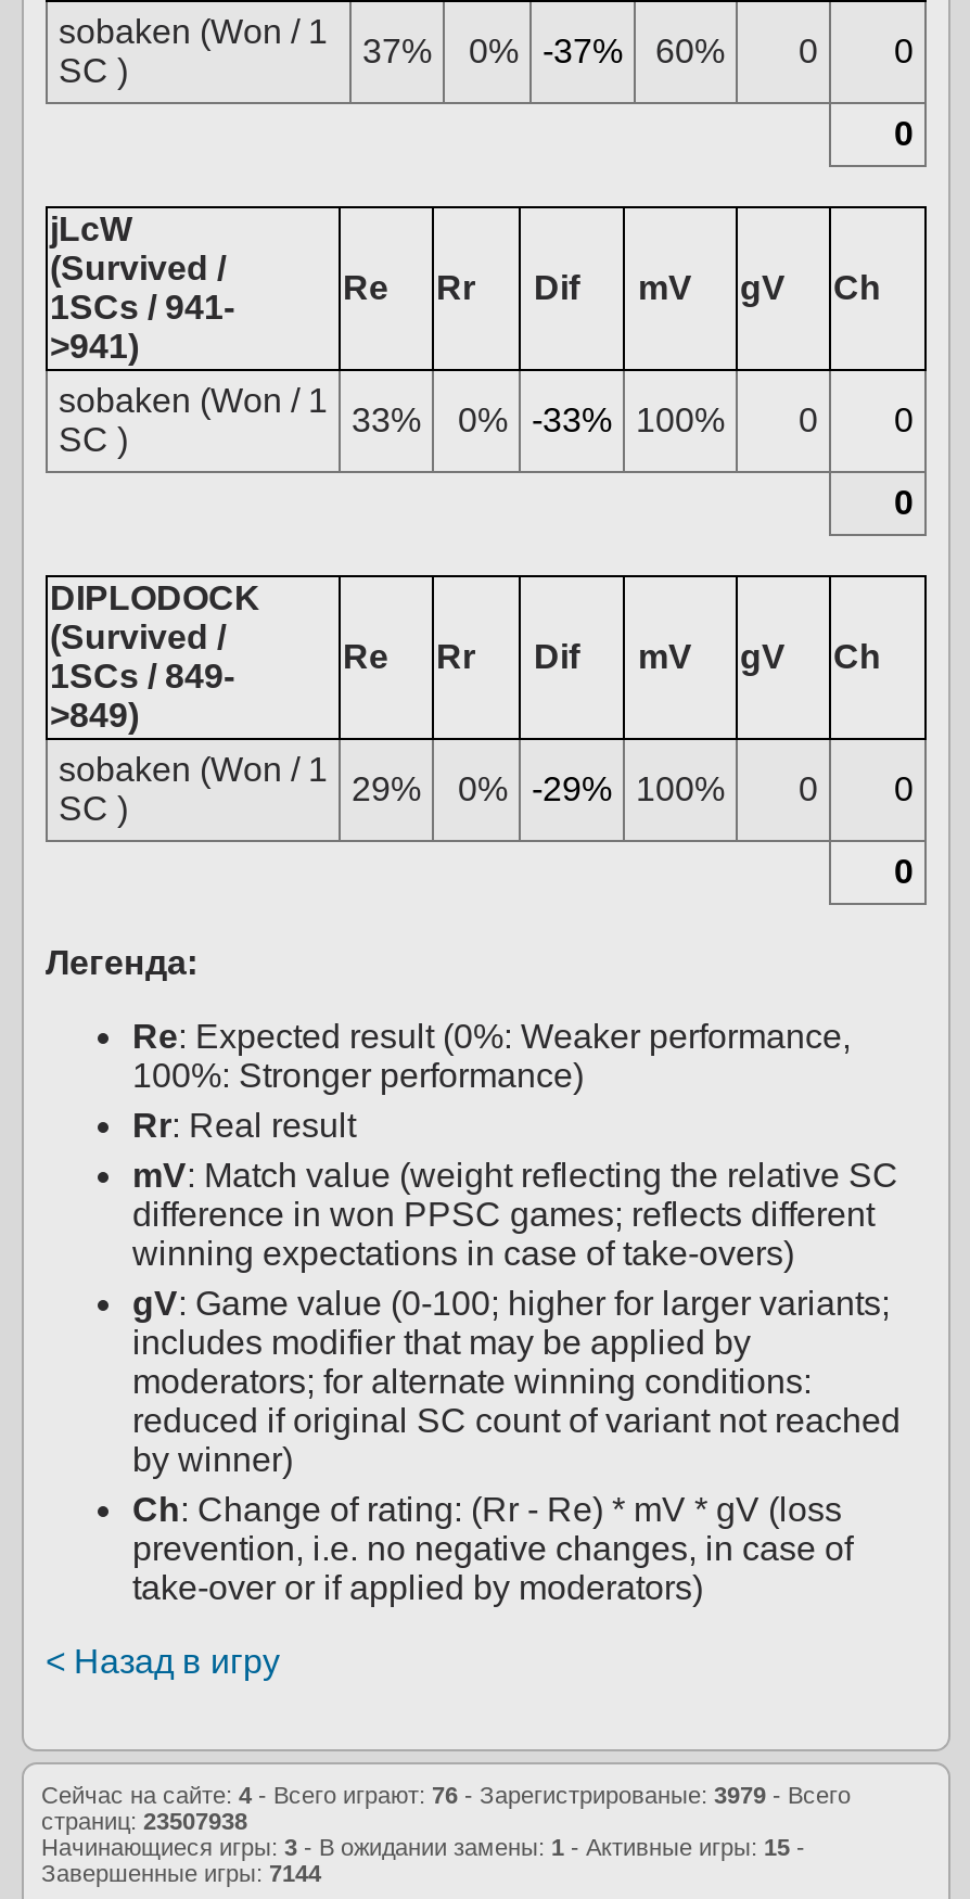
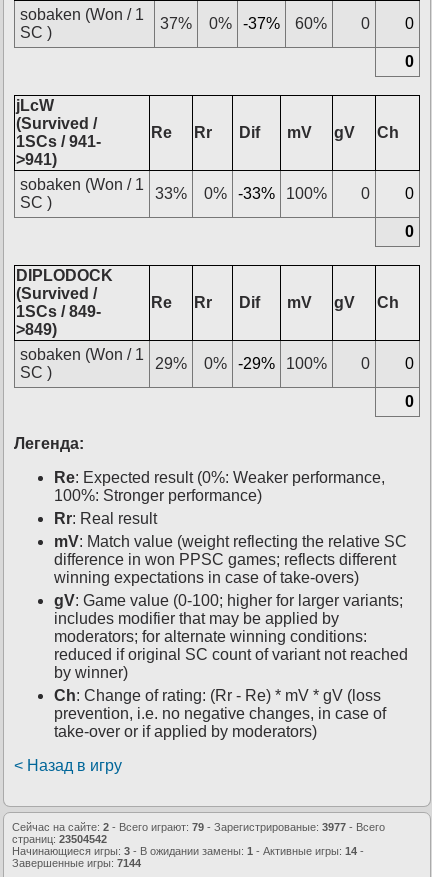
[41,1782,851,1808] Сейчас на сайте: 4 - Всего играют: 76 - Зарегистрированые: 3979 - Всего -> [12,821,385,833] Сейчас на сайте: 2 - Всего играют: 79 - Зарегистрированые: 3977 - Всего
[41,1808,247,1834] страниц: 23507938 -> [12,833,107,845] страниц: 23504542
[41,1834,805,1860] Начинающиеся игры: 3 - В ожидании замены: 1 - Активные игры: 15 - -> [12,845,364,857] Начинающиеся игры: 3 - В ожидании замены: 1 - Активные игры: 14 -

